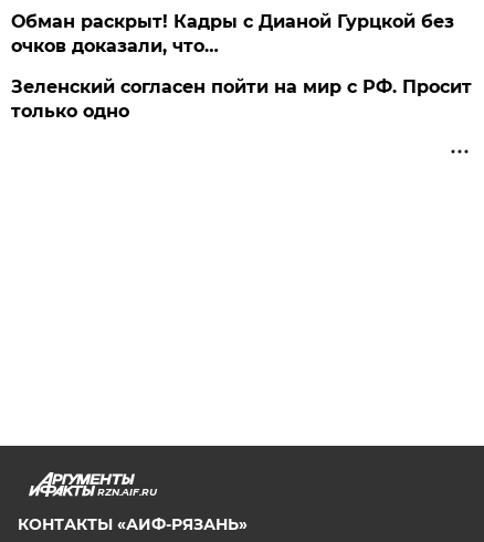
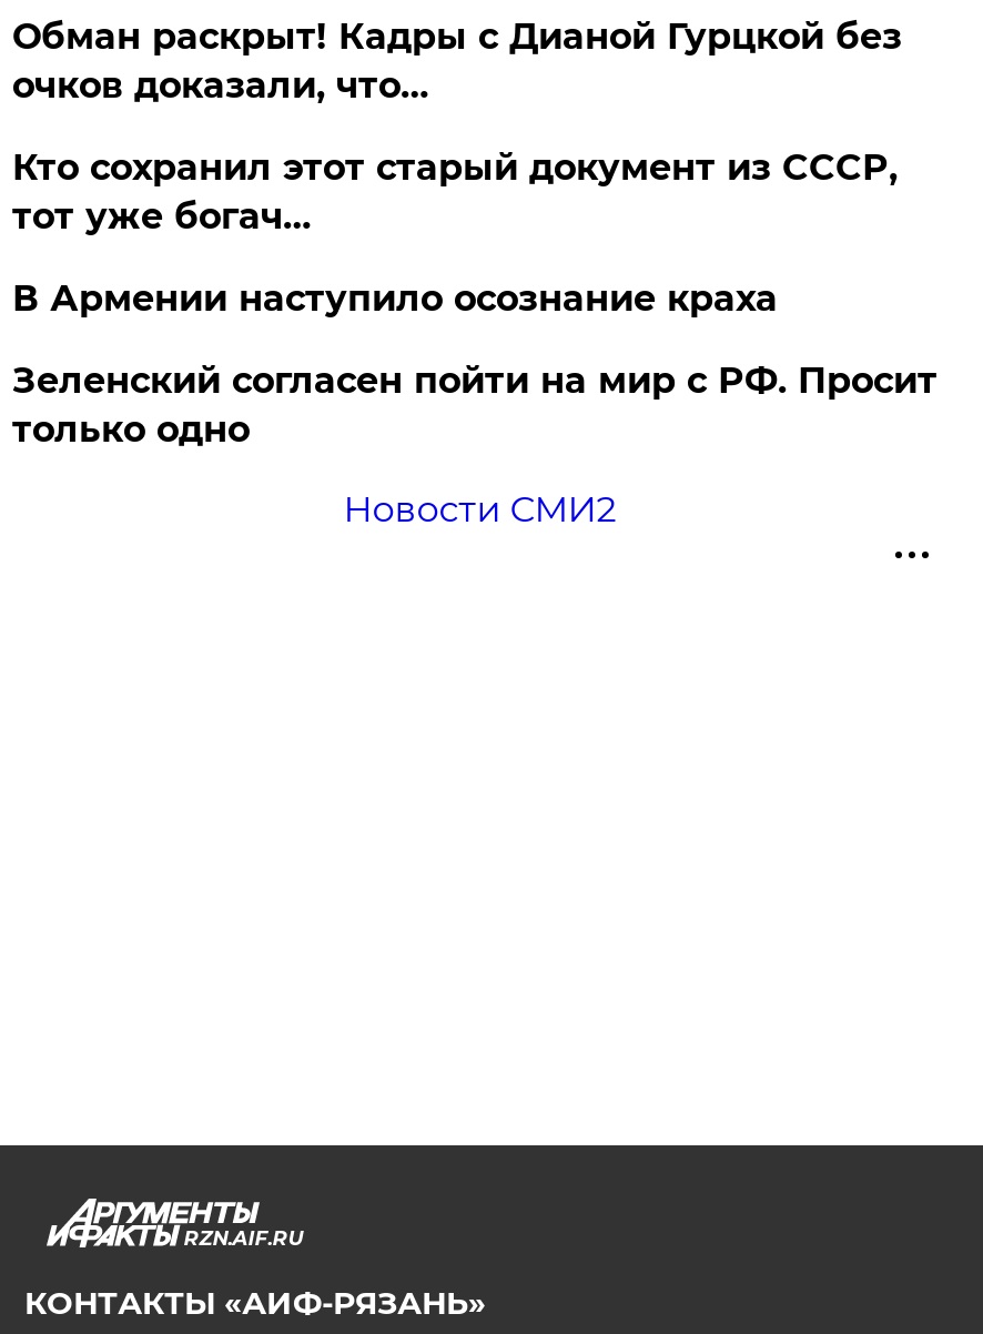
none -> [12,146,897,319] Кто сохранил этот старый документ из СССР, | тот уже богач… | В Армении наступило осознание краха
none -> [343,488,616,530] Новости СМИ2

